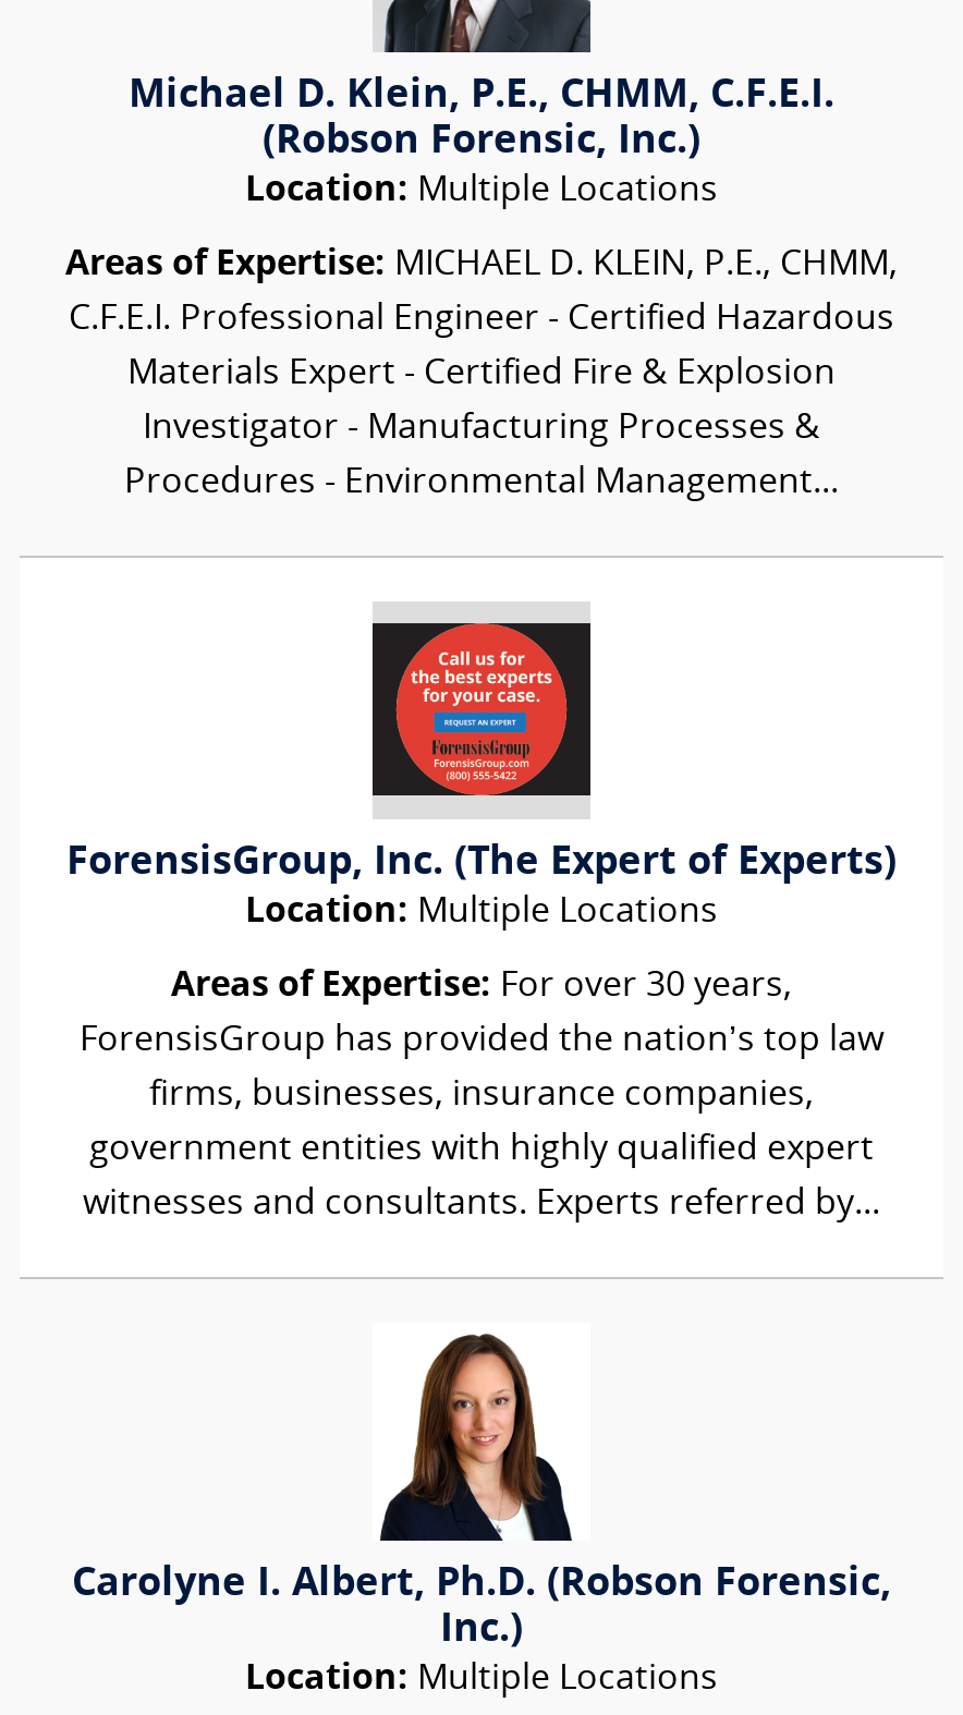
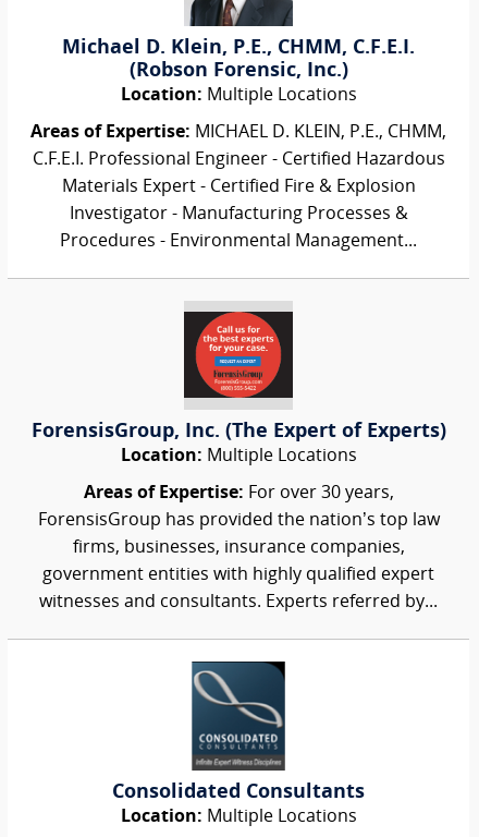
[72,1331,891,1651] [image] | Carolyne I. Albert, Ph.D. (Robson Forensic, | Inc.) -> [112,660,365,803] [image] | Consolidated Consultants

